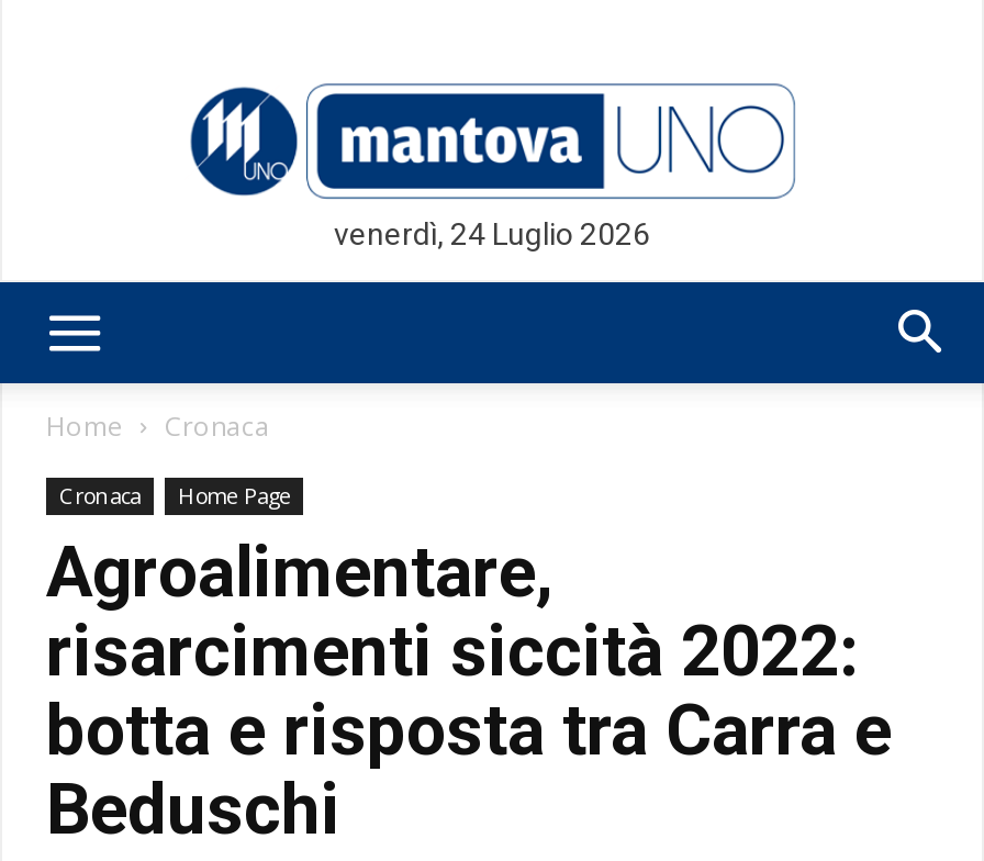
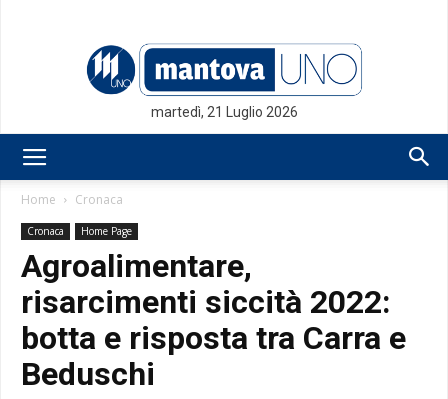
[334,216,650,251] venerdì, 24 Luglio 2026 -> [150,104,297,120] martedì, 21 Luglio 2026

